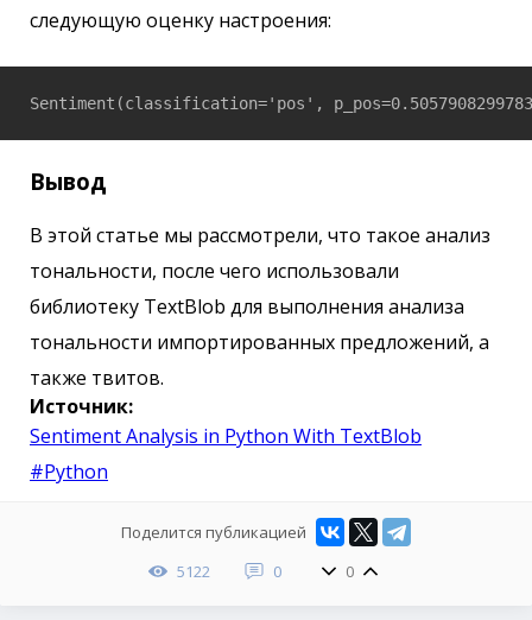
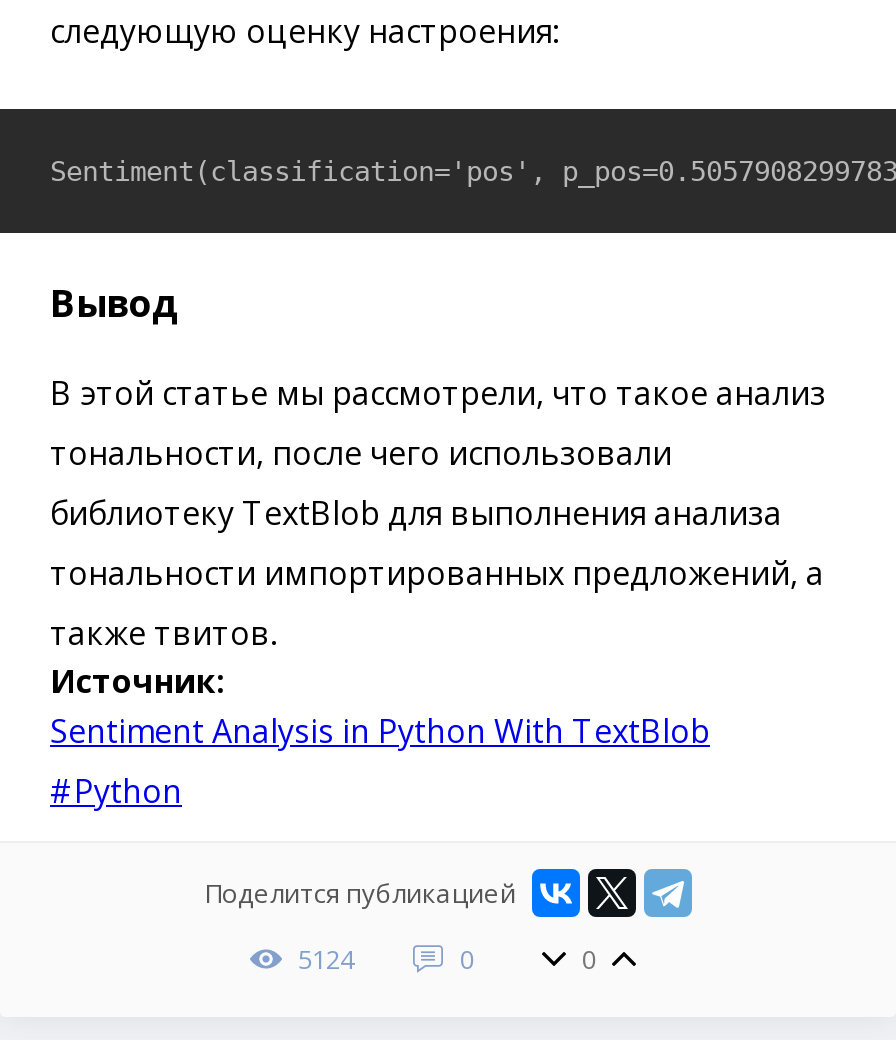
[173,560,210,582] 5122 -> [292,941,354,977] 5124

